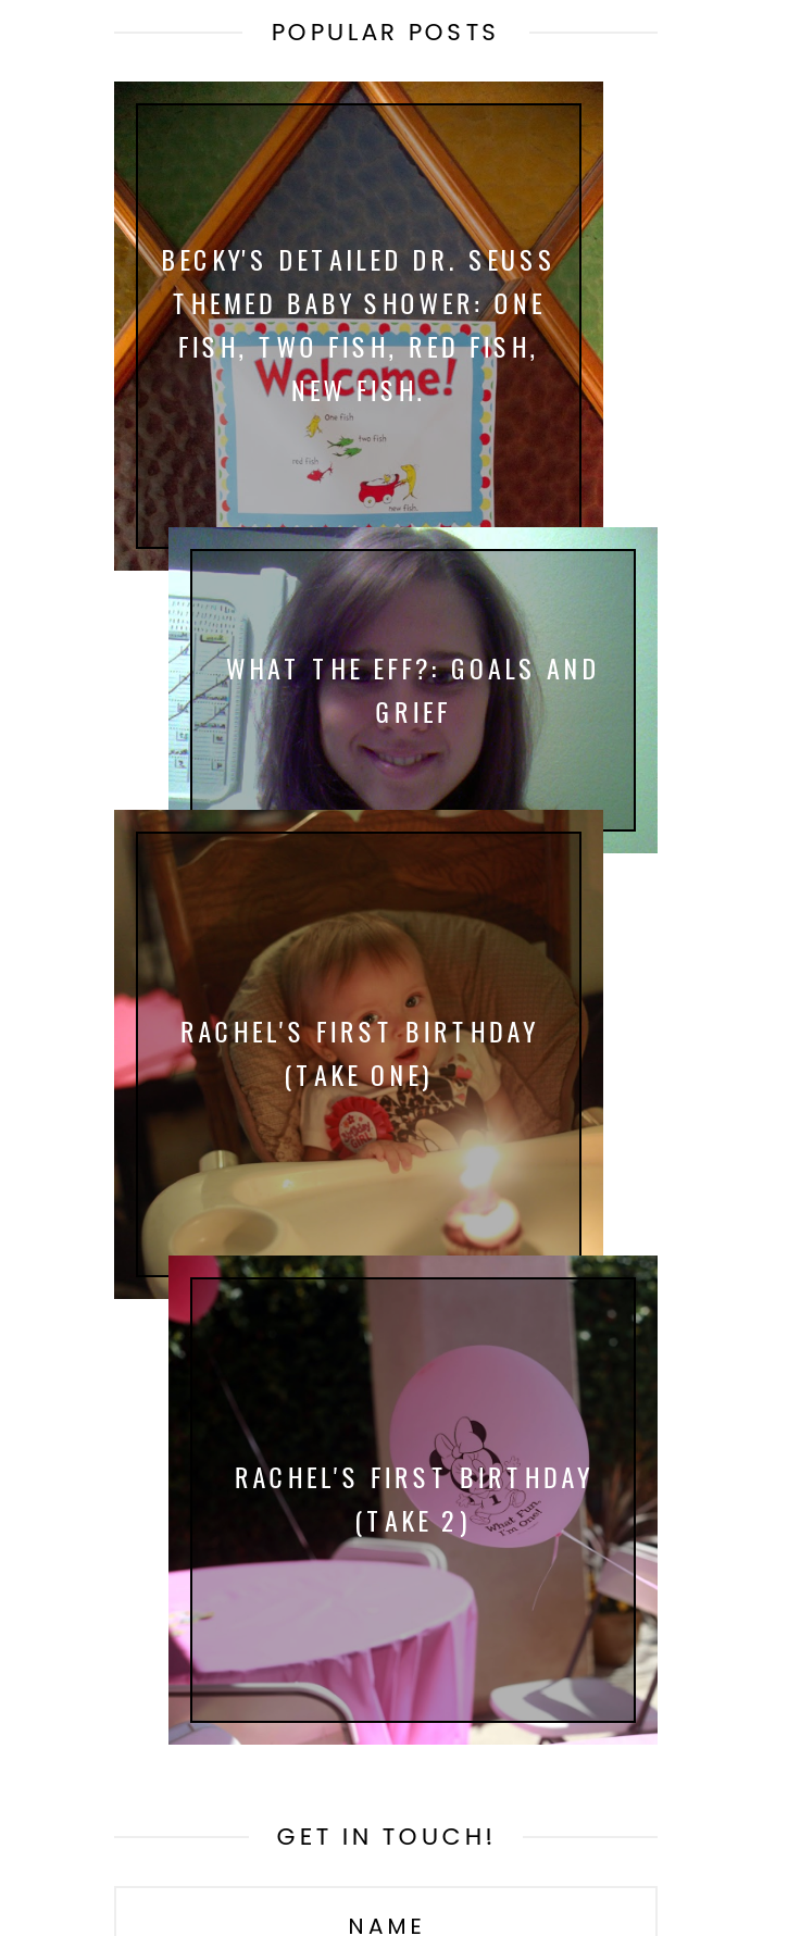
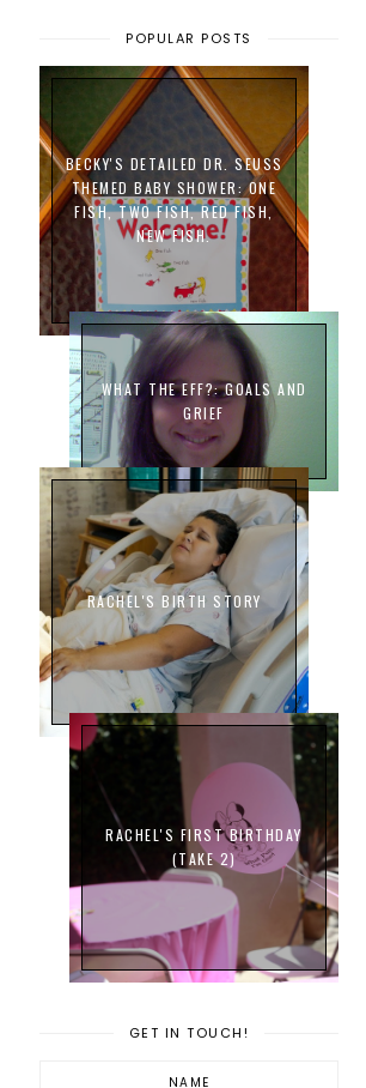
[112,808,605,1301] [image] | RACHEL'S FIRST BIRTHDAY | (TAKE ONE) -> [38,466,310,737] [image] | RACHEL'S BIRTH STORY

